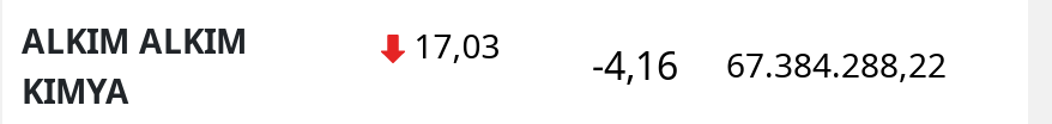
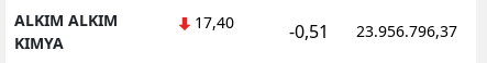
[414,23,500,68] 17,03 -> [194,12,234,33] 17,40
[592,39,678,92] -4,16 -> [289,20,329,43] -0,51
[726,42,947,87] 67.384.288,22 -> [356,21,457,41] 23.956.796,37

